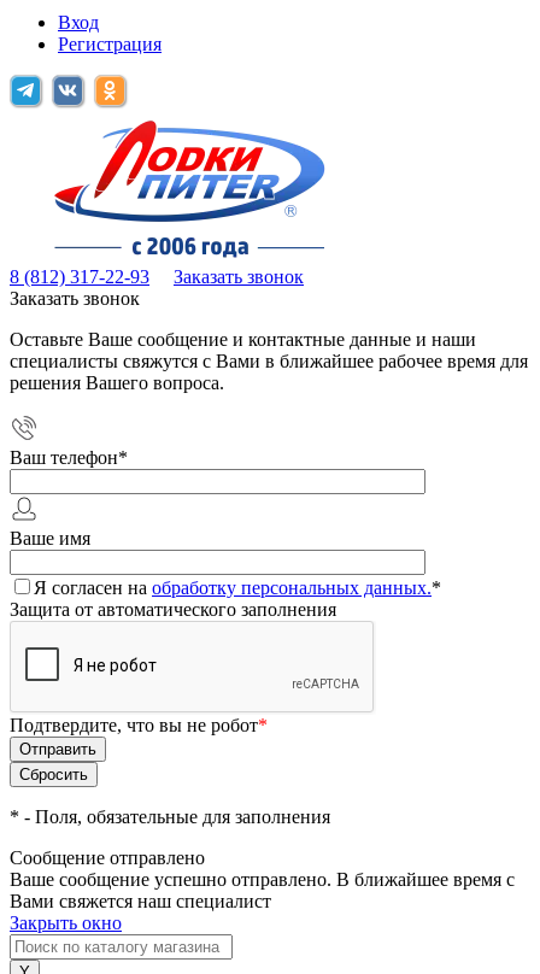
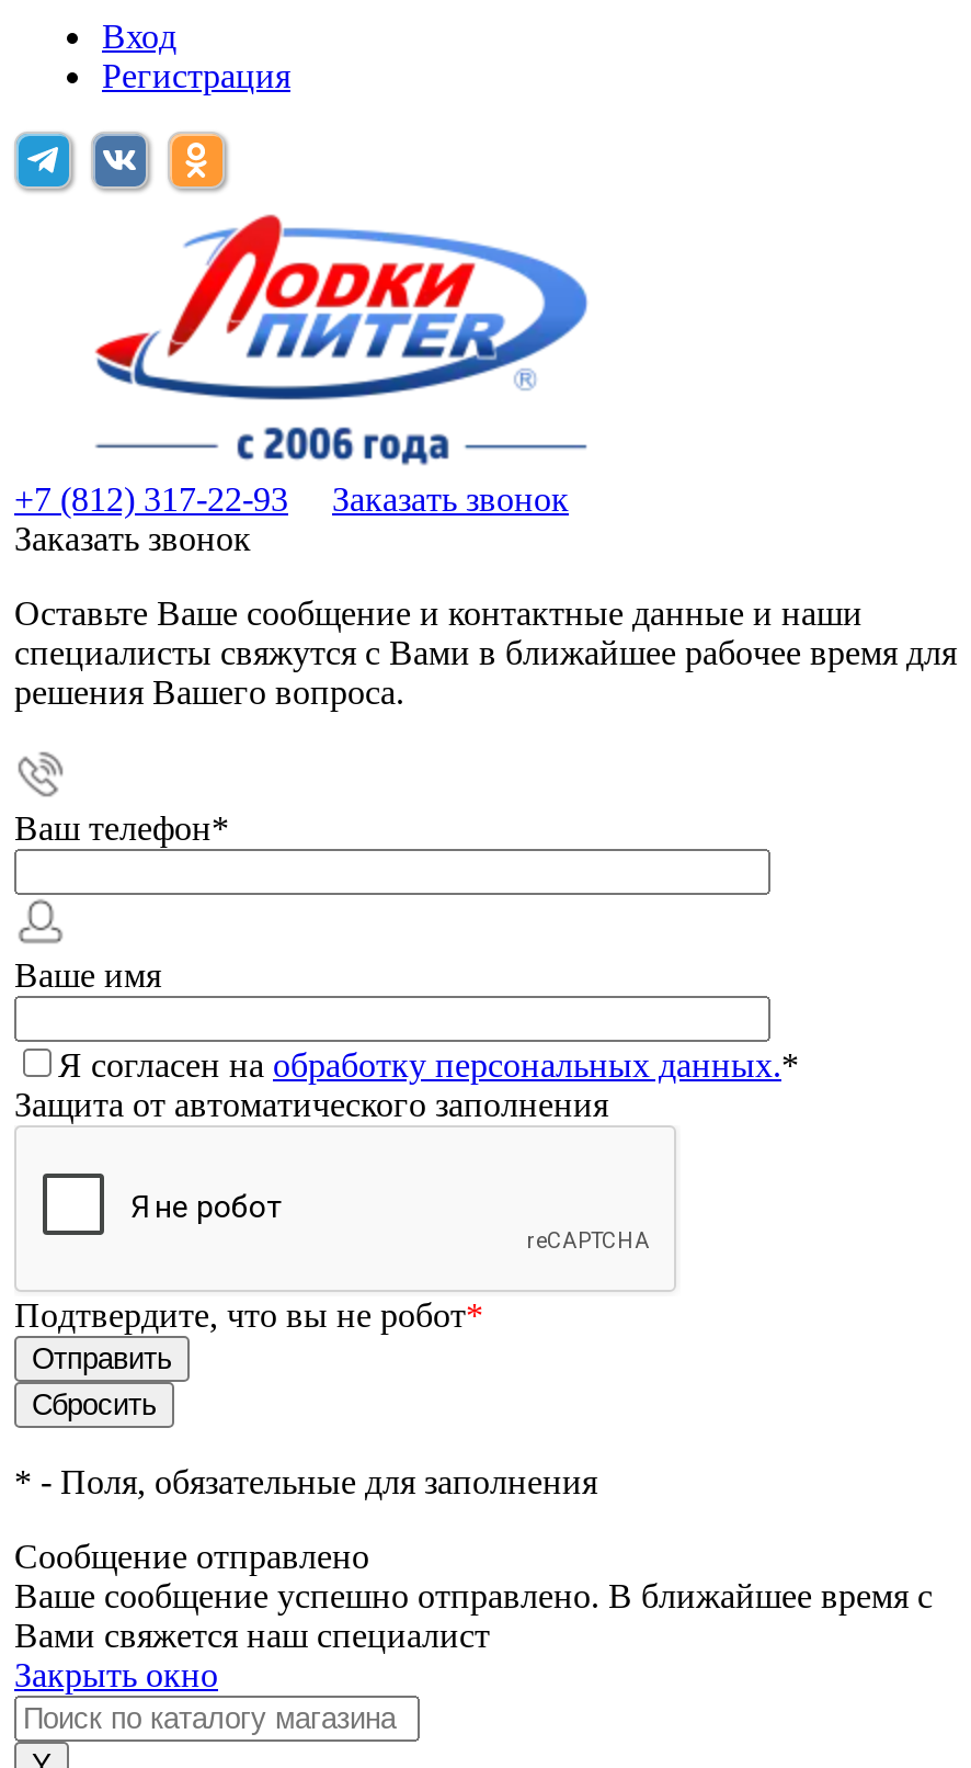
[10,266,304,287] 8 (812) 317-22-93 Заказать звонок -> [14,480,569,518] +7 (812) 317-22-93 Заказать звонок

